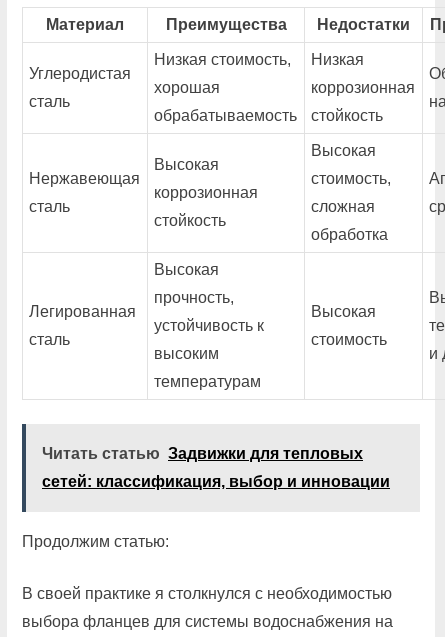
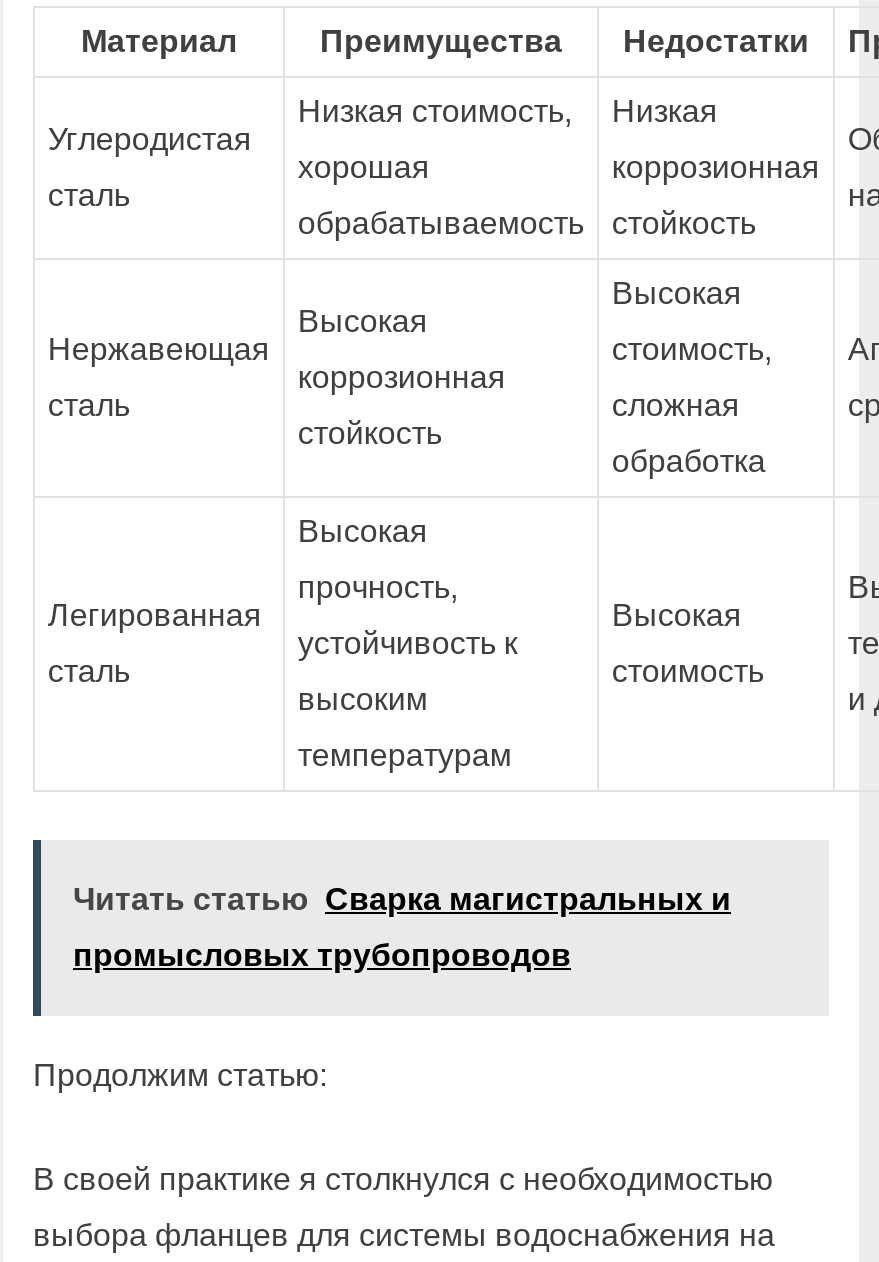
[42,445,363,462] Читать статью Задвижки для тепловых -> [73,883,731,917] Читать статью Сварка магистральных и
[42,473,390,490] сетей: классификация, выбор и инновации -> [73,939,571,973] промысловых трубопроводов

